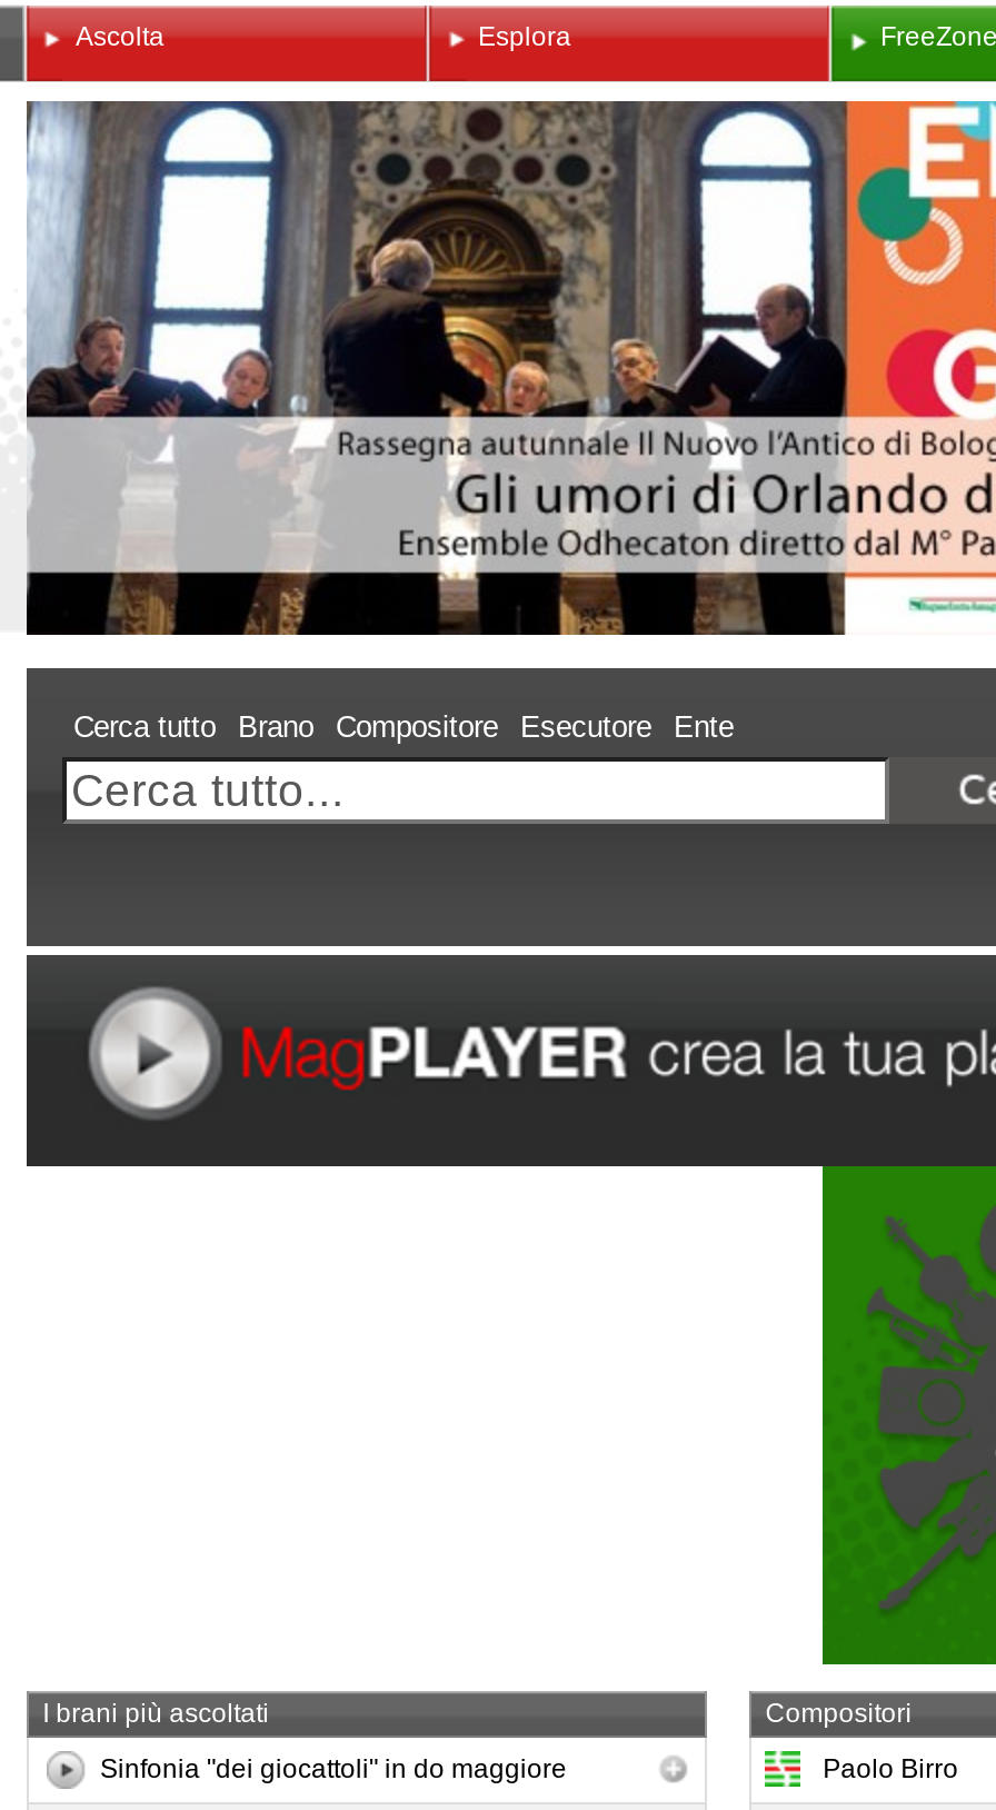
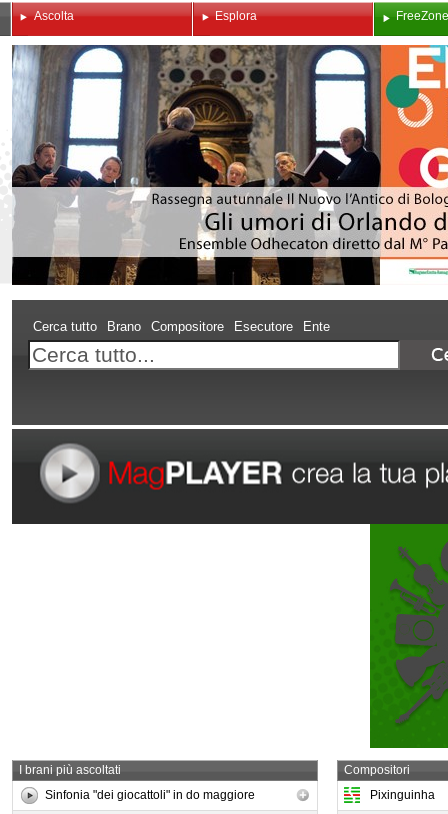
[823,1754,959,1785] Paolo Birro -> [370,788,435,802] Pixinguinha

